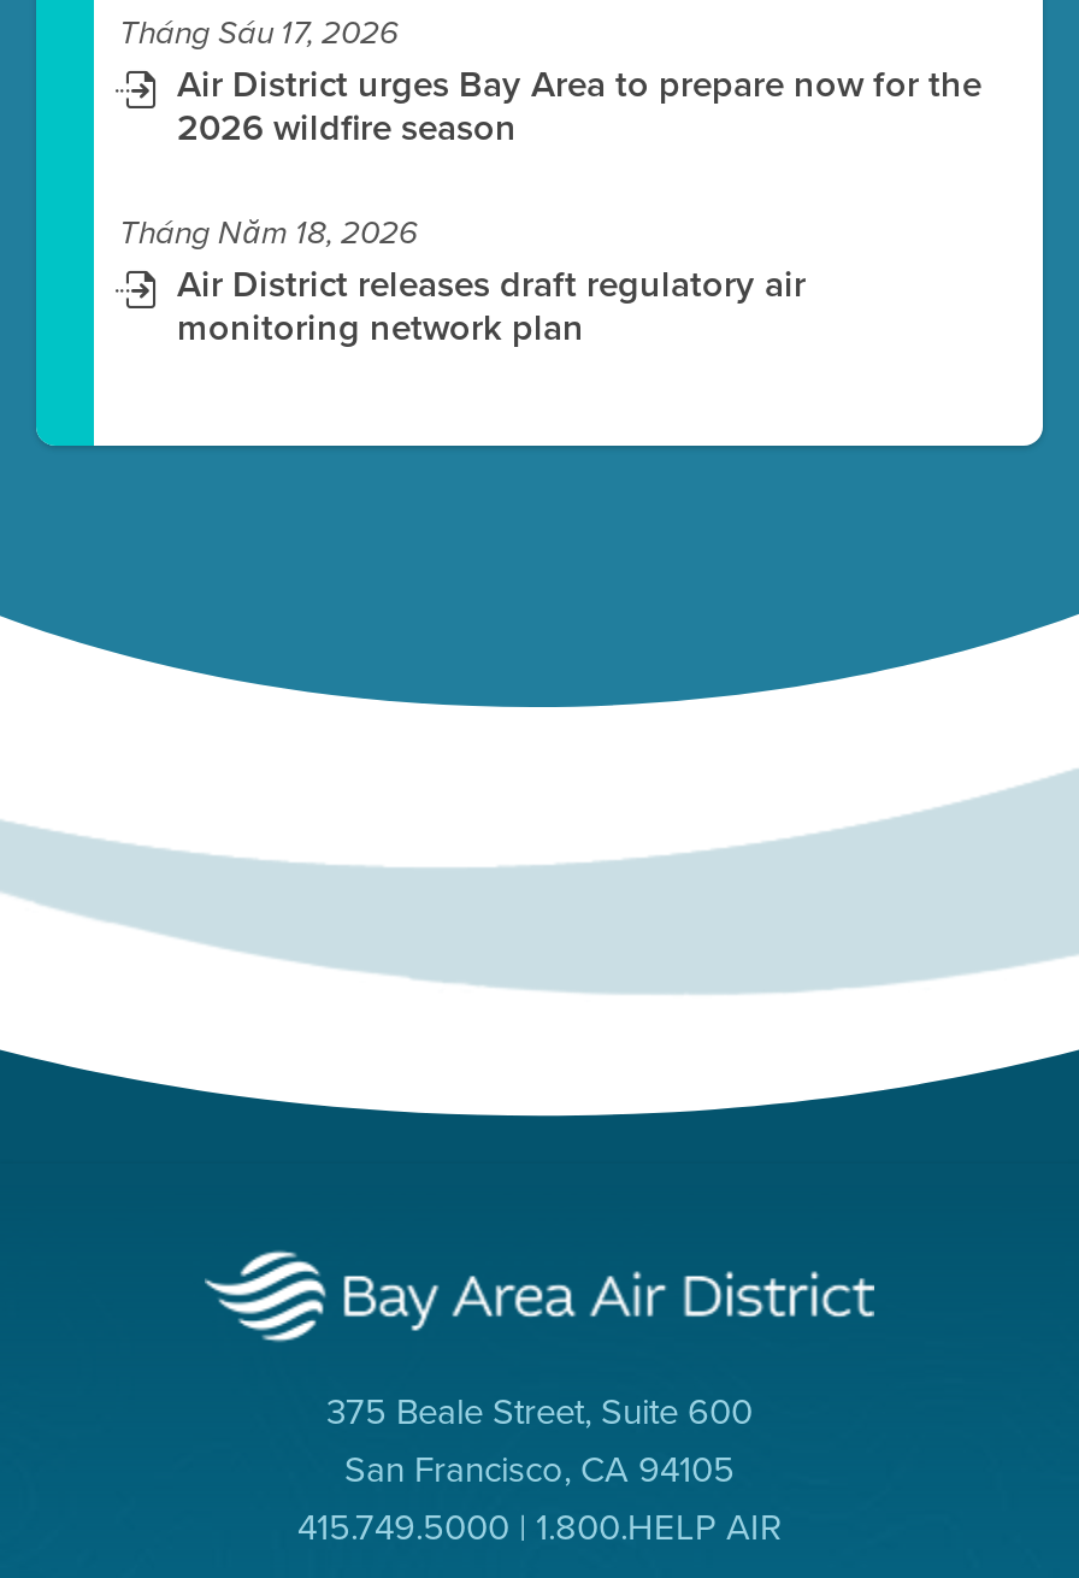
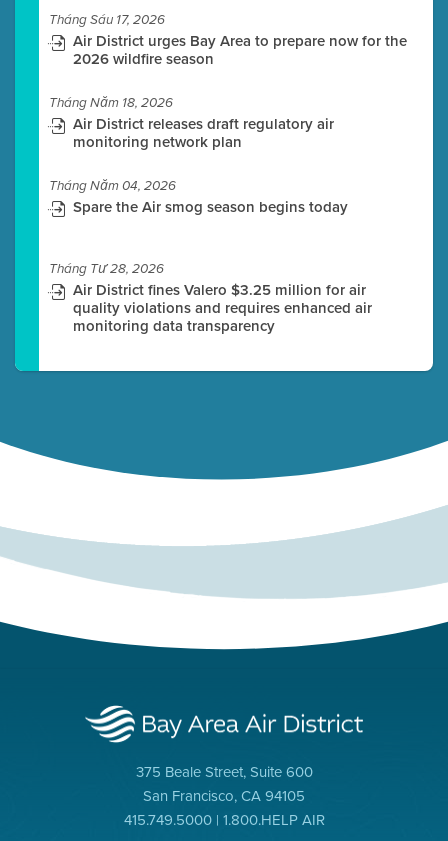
none -> [49,178,372,337] Tháng Năm 04, 2026 | Spare the Air smog season begins today | Tháng Tư 28, 2026 | Air District fines Valero $3.25 million for air | quality violations and requires enhanced air | monitoring data transparency

